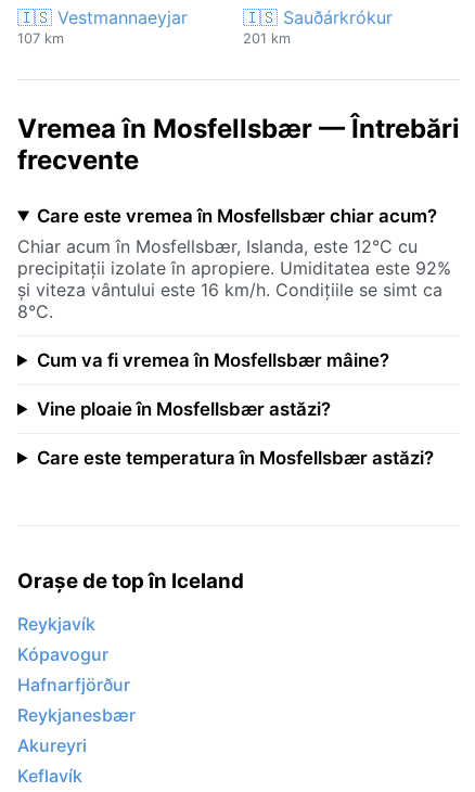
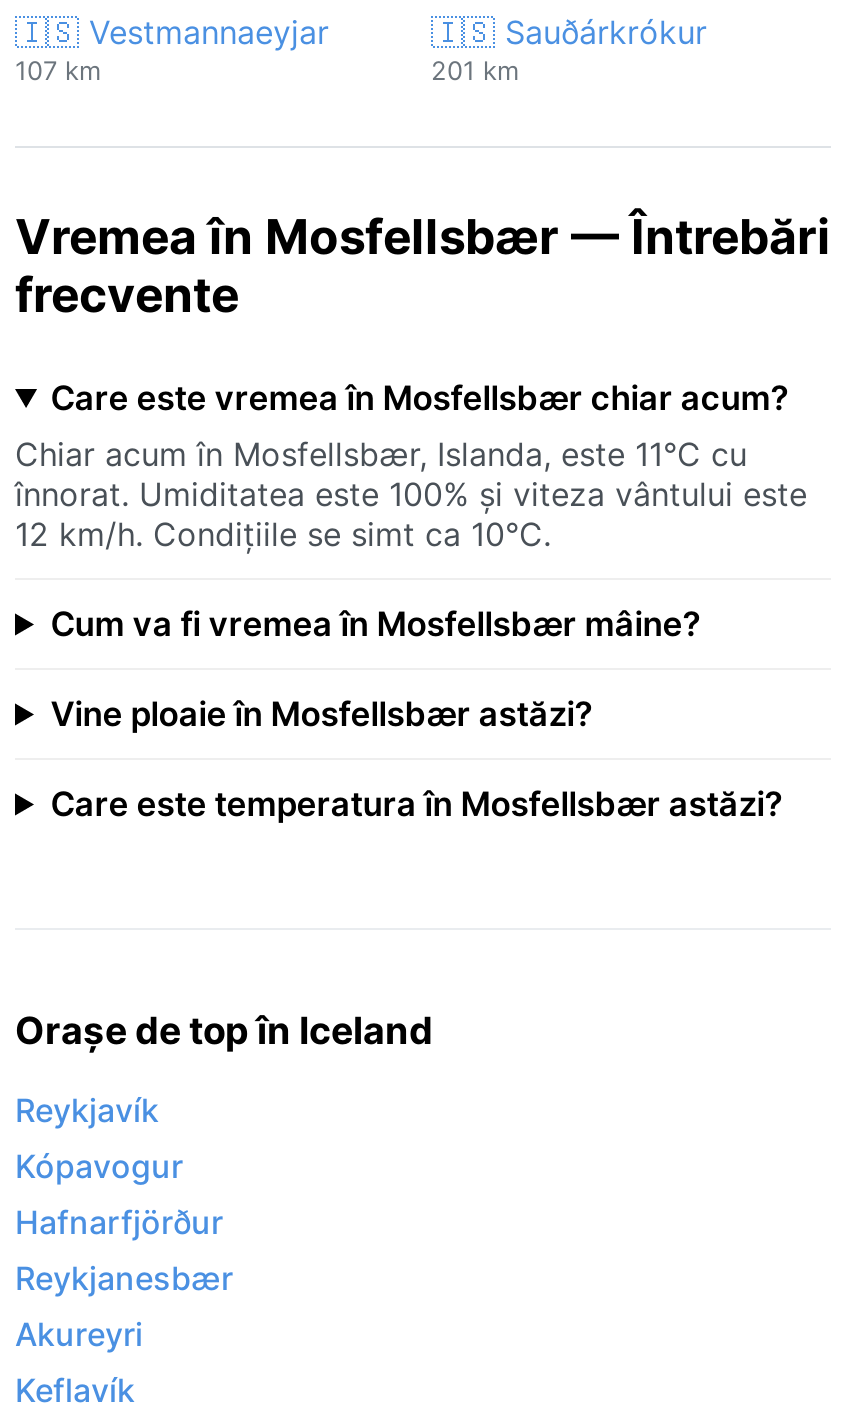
[17,235,451,322] Chiar acum în Mosfellsbær, Islanda, este 12°C cu | precipitații izolate în apropiere. Umiditatea este 92% | și viteza vântului este 16 km/h. Condițiile se simt ca | 8°C. -> [15,434,807,554] Chiar acum în Mosfellsbær, Islanda, este 11°C cu | înnorat. Umiditatea este 100% și viteza vântului este | 12 km/h. Condițiile se simt ca 10°C.

